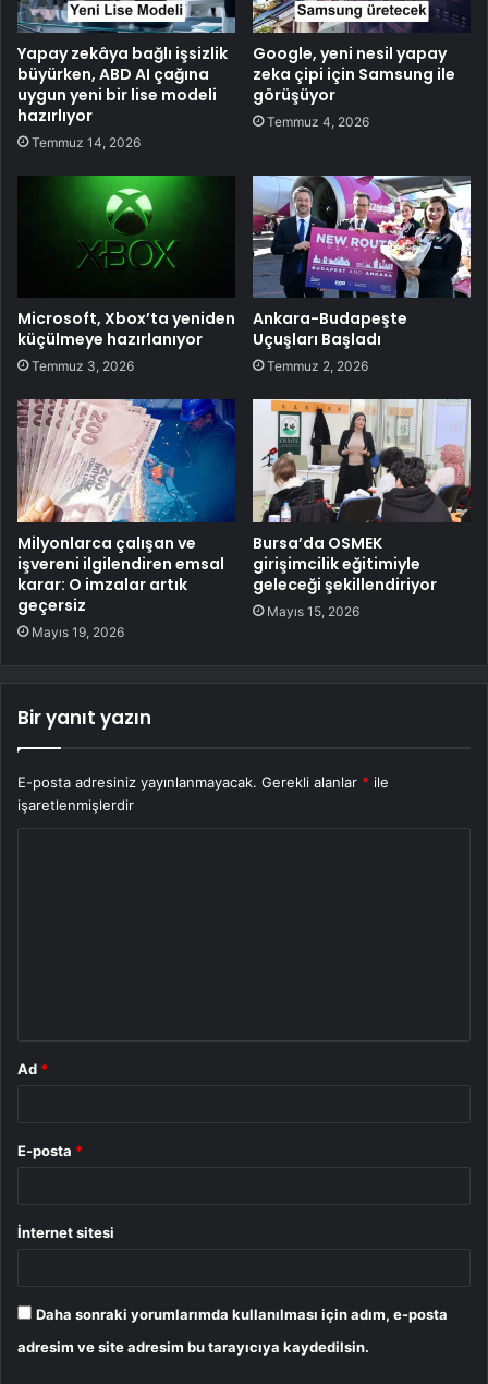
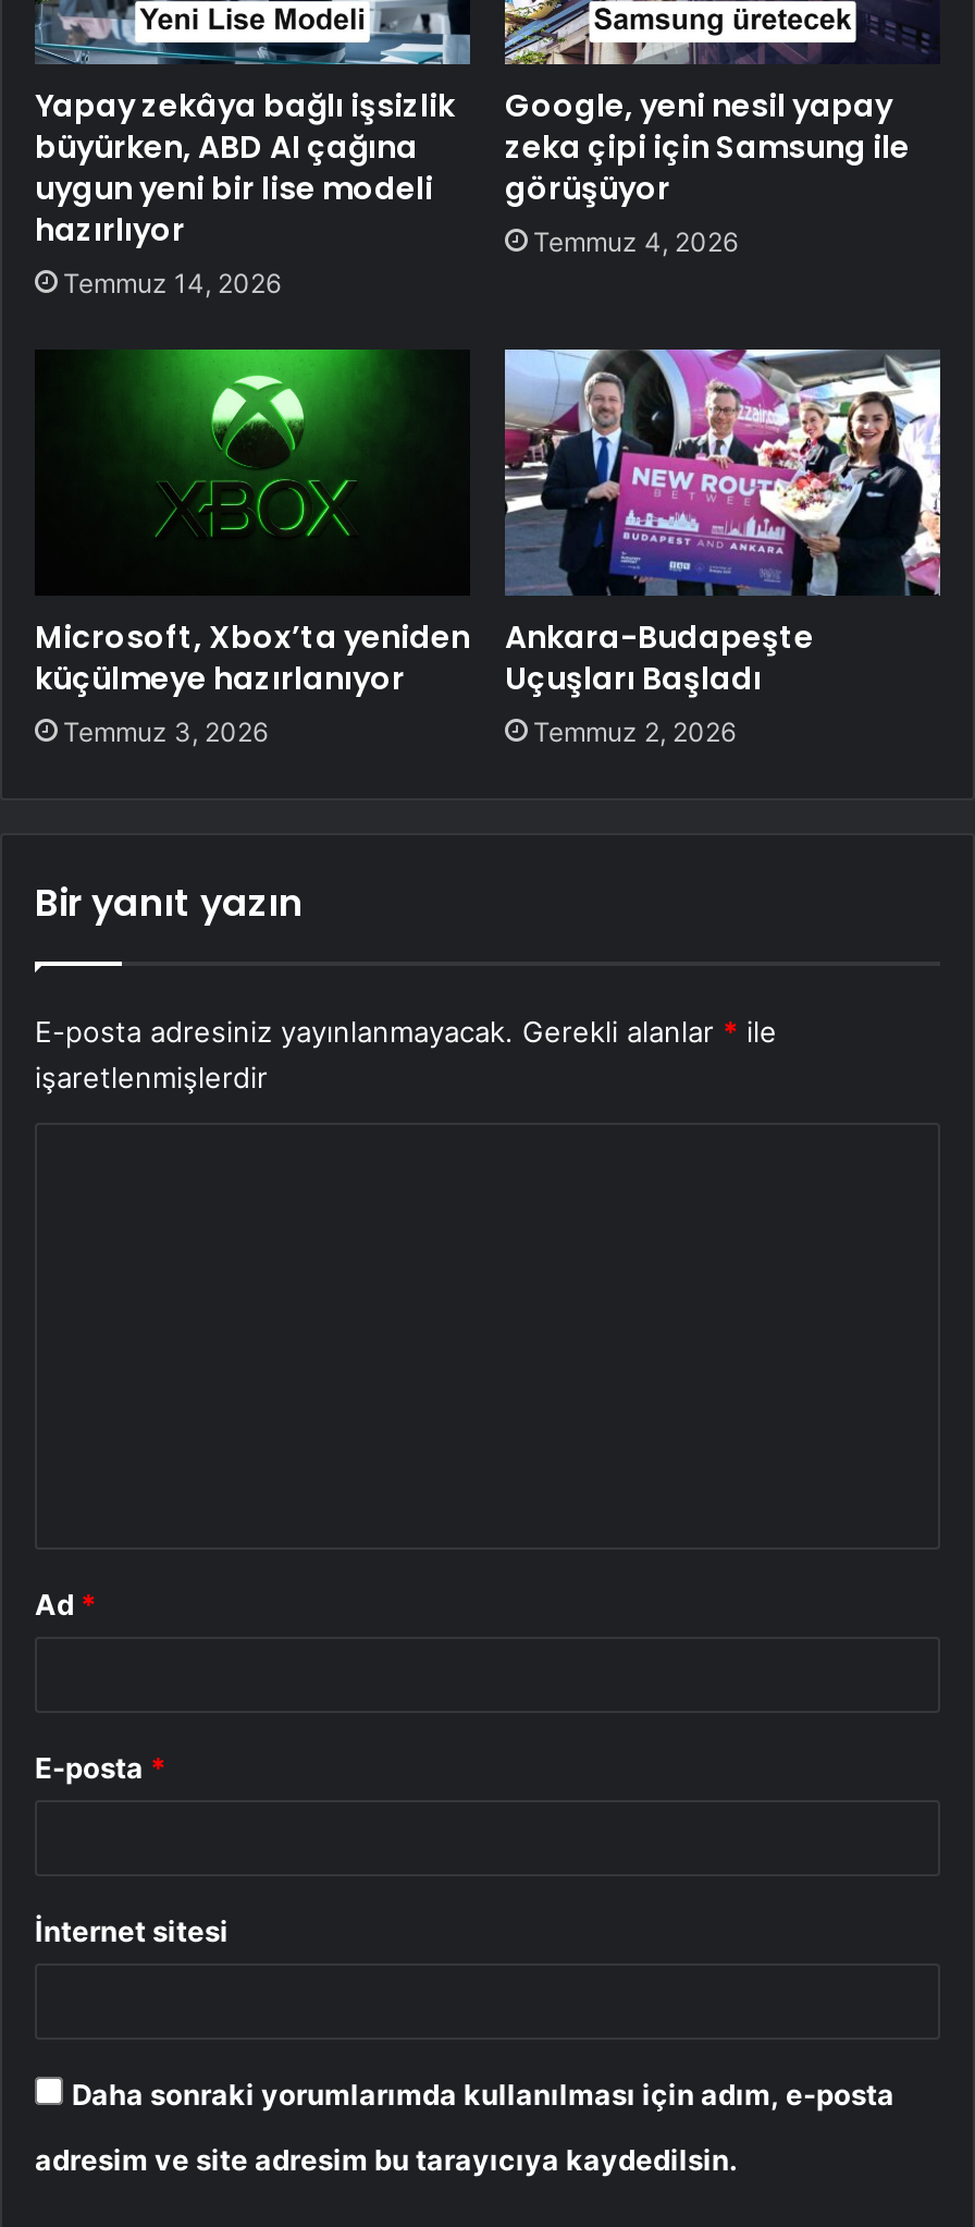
[16,398,235,640] [image] | Milyonlarca çalışan ve | işvereni ilgilendiren emsal | karar: O imzalar artık | geçersiz | Mayıs 19, 2026 -> none
[252,398,472,620] [image] | Bursa’da OSMEK | girişimcilik eğitimiyle | geleceği şekillendiriyor | Mayıs 15, 2026 -> none

